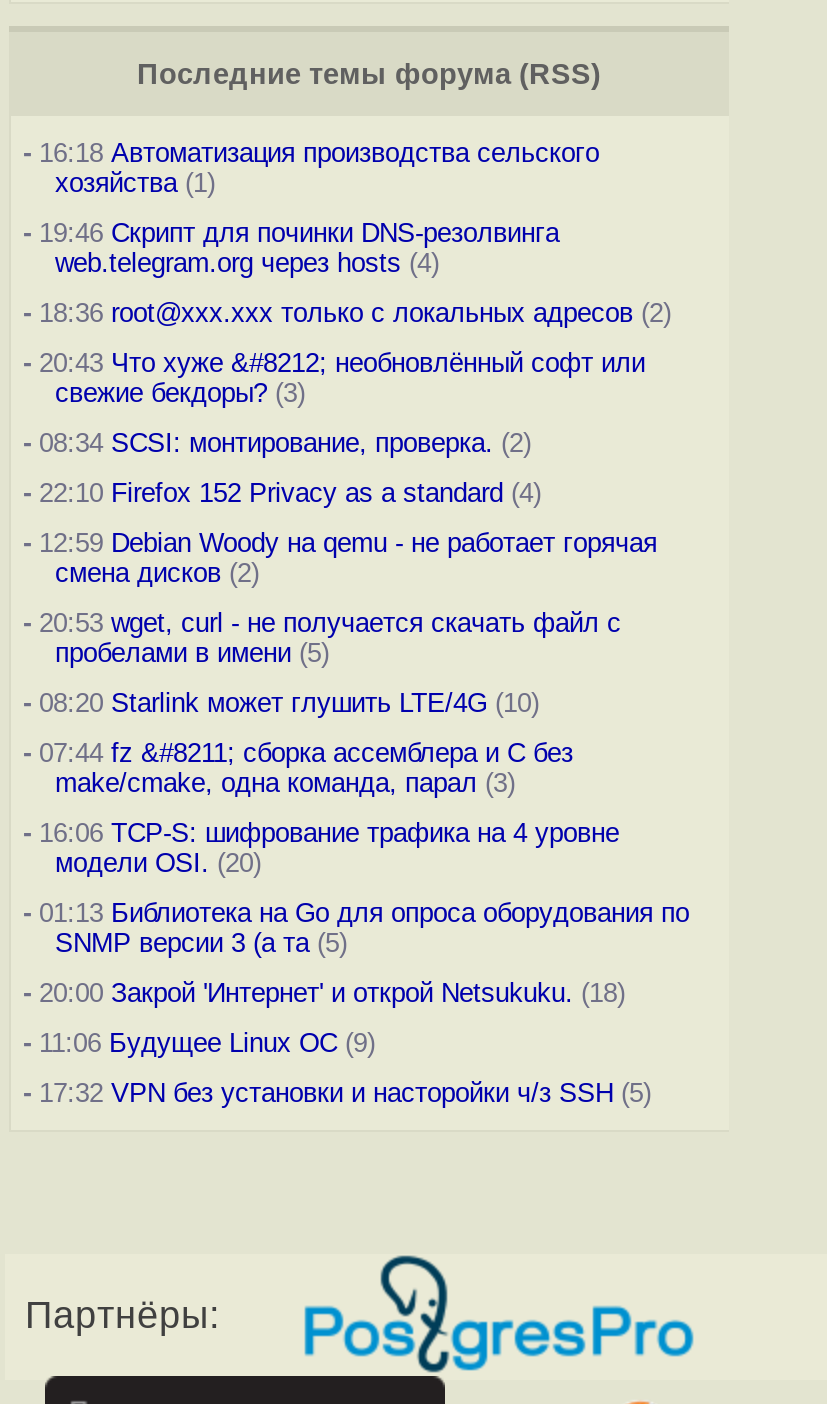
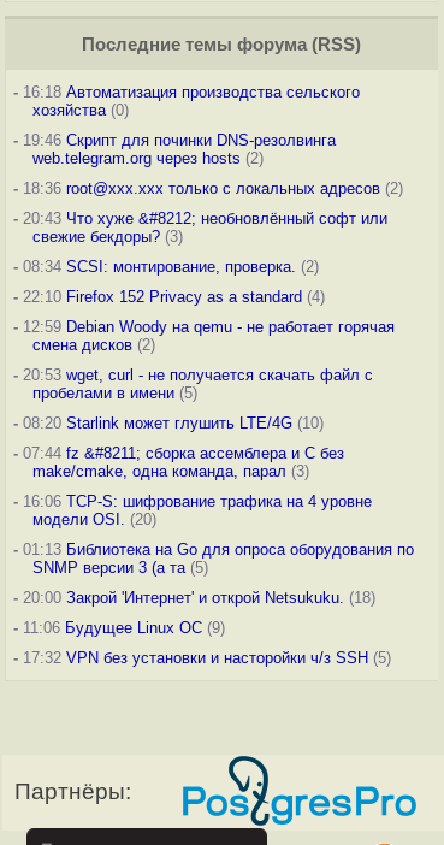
[55,168,215,198] хозяйства (1) -> [32,101,129,119] хозяйства (0)
[55,248,439,278] web.telegram.org через hosts (4) -> [32,149,264,167] web.telegram.org через hosts (2)

